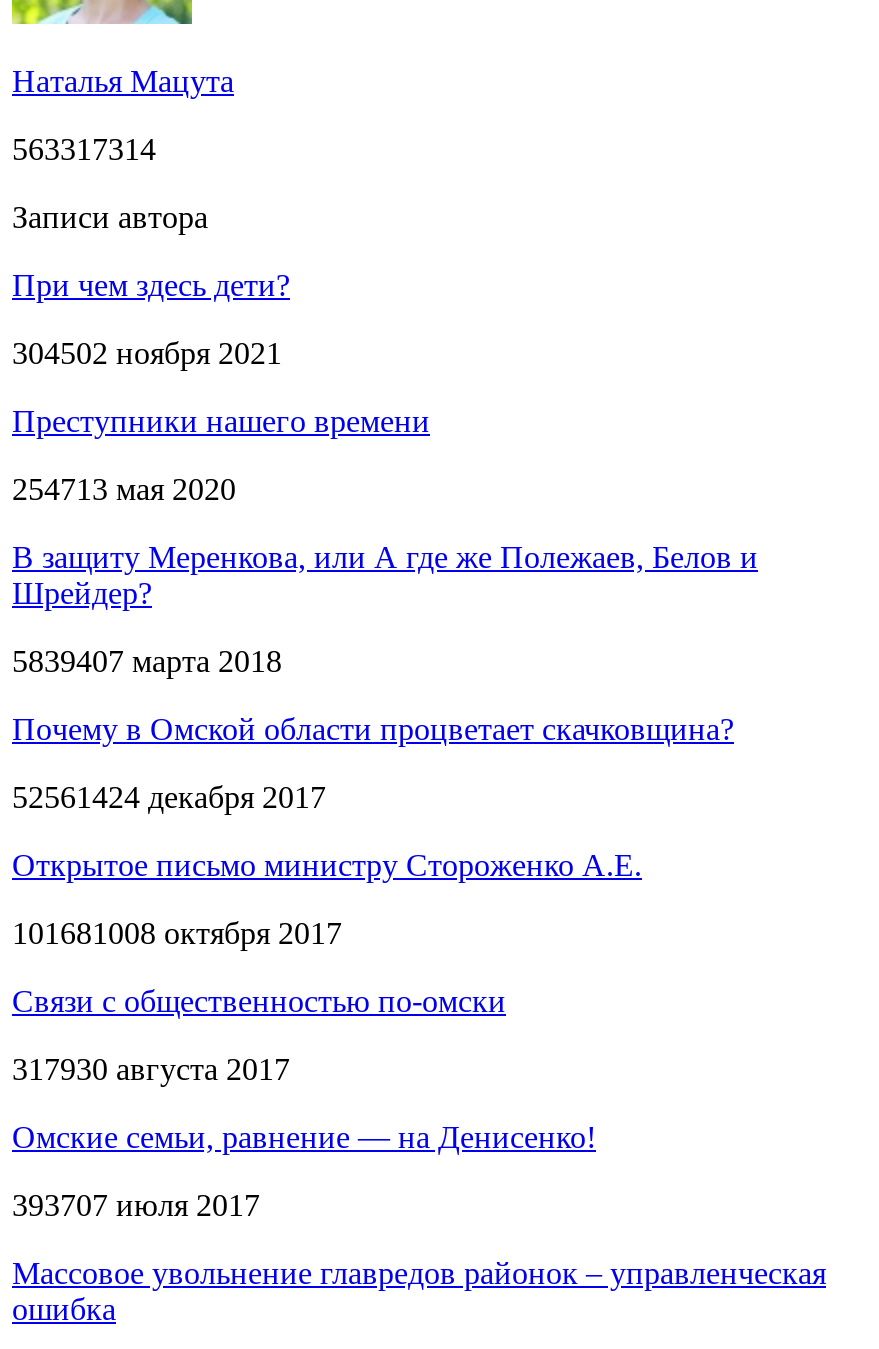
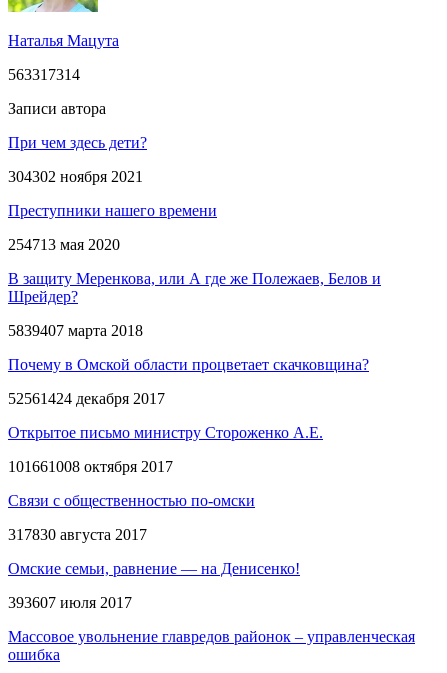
[12,336,282,370] 304502 ноября 2021 -> [8,168,143,185] 304302 ноября 2021
[12,916,342,950] 101681008 октября 2017 -> [8,458,173,475] 101661008 октября 2017
[12,1052,290,1086] 317930 августа 2017 -> [8,526,147,543] 317830 августа 2017
[12,1188,260,1222] 393707 июля 2017 -> [8,594,132,611] 393607 июля 2017

